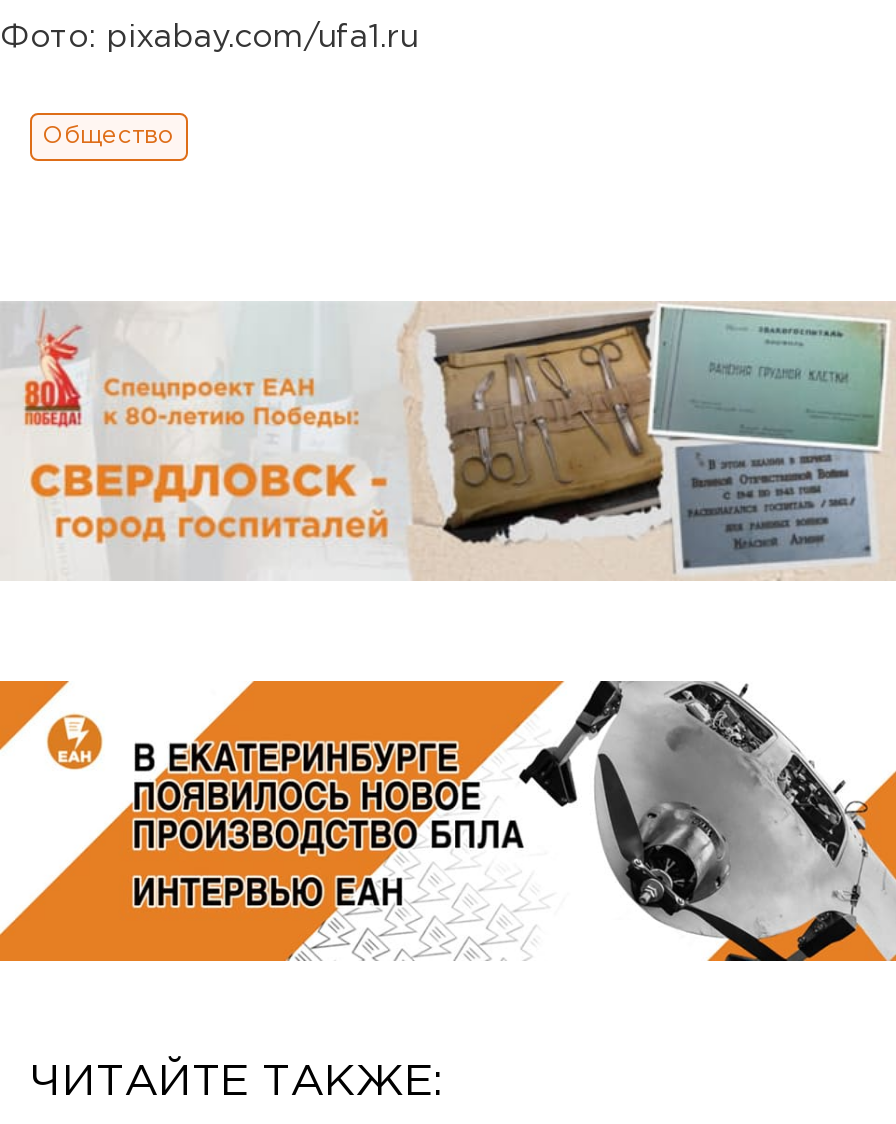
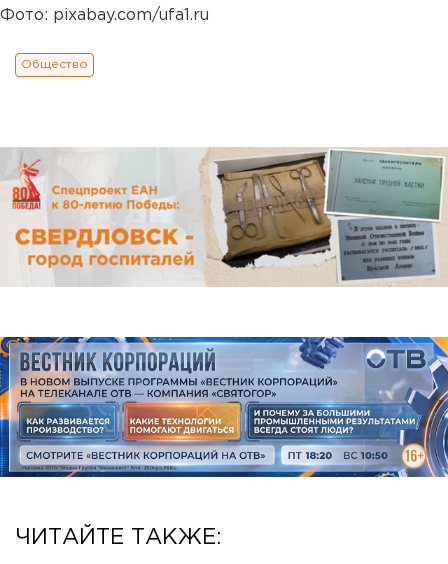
[6,679,890,963] [image] -> [3,336,445,478] [image]

